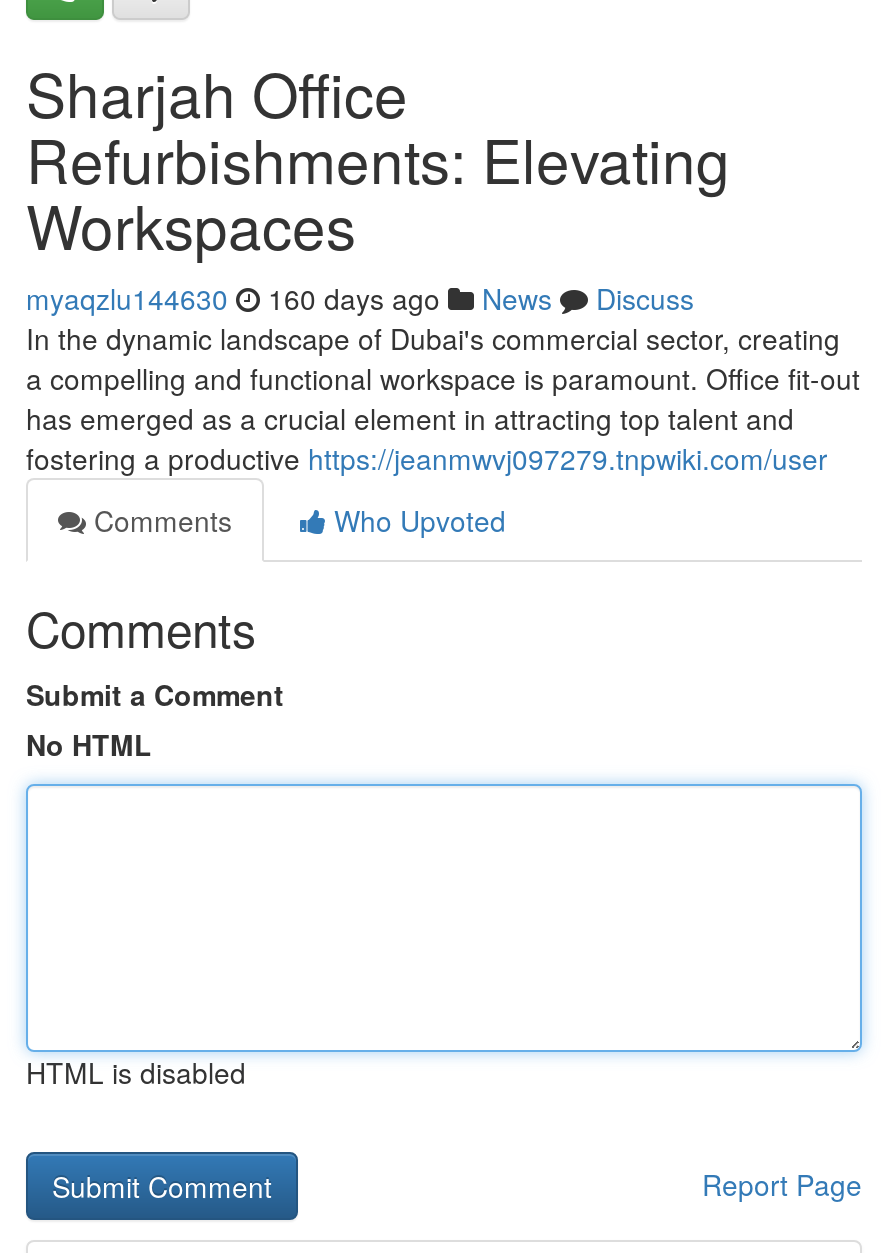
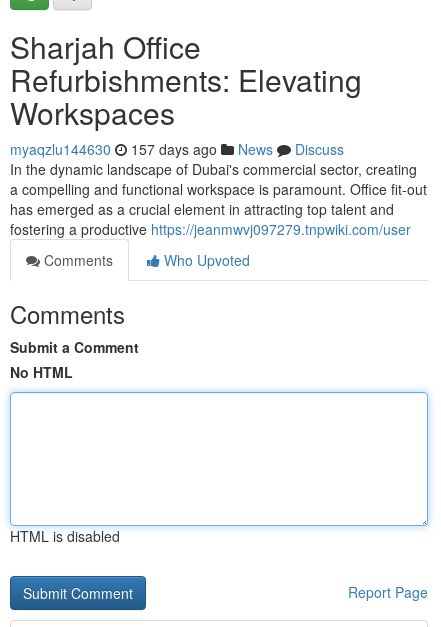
[26,278,694,318] myaqzlu144630 160 days ago News Discuss -> [10,139,344,159] myaqzlu144630 157 days ago News Discuss

